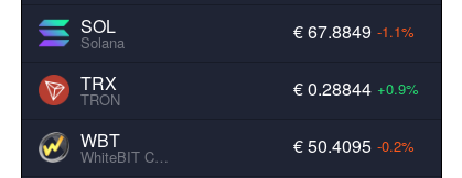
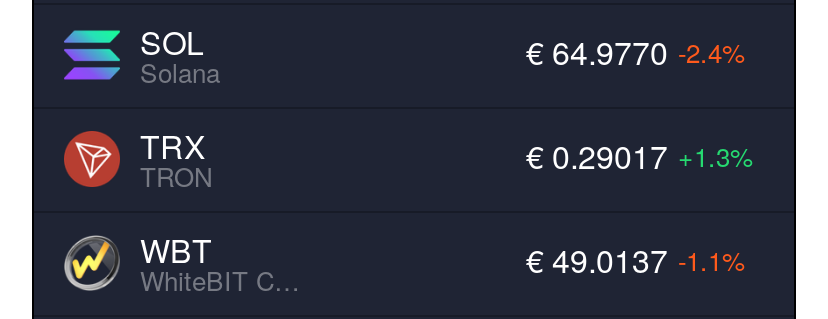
[293,19,415,44] € 67.8849 -1.1% -> [526,29,746,75] € 64.9770 -2.4%
[293,76,419,101] € 0.28844 +0.9% -> [526,133,754,179] € 0.29017 +1.3%
[293,133,415,158] € 50.4095 -0.2% -> [526,237,746,283] € 49.0137 -1.1%

